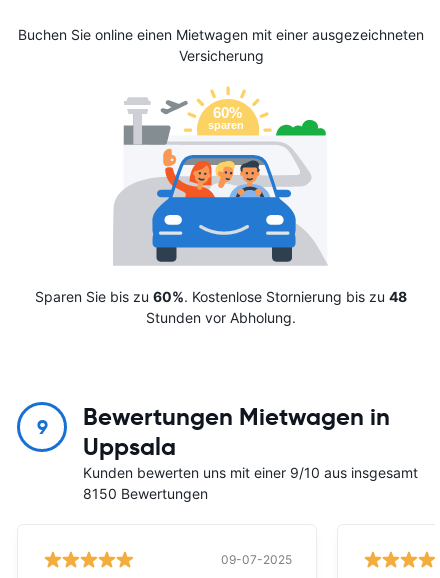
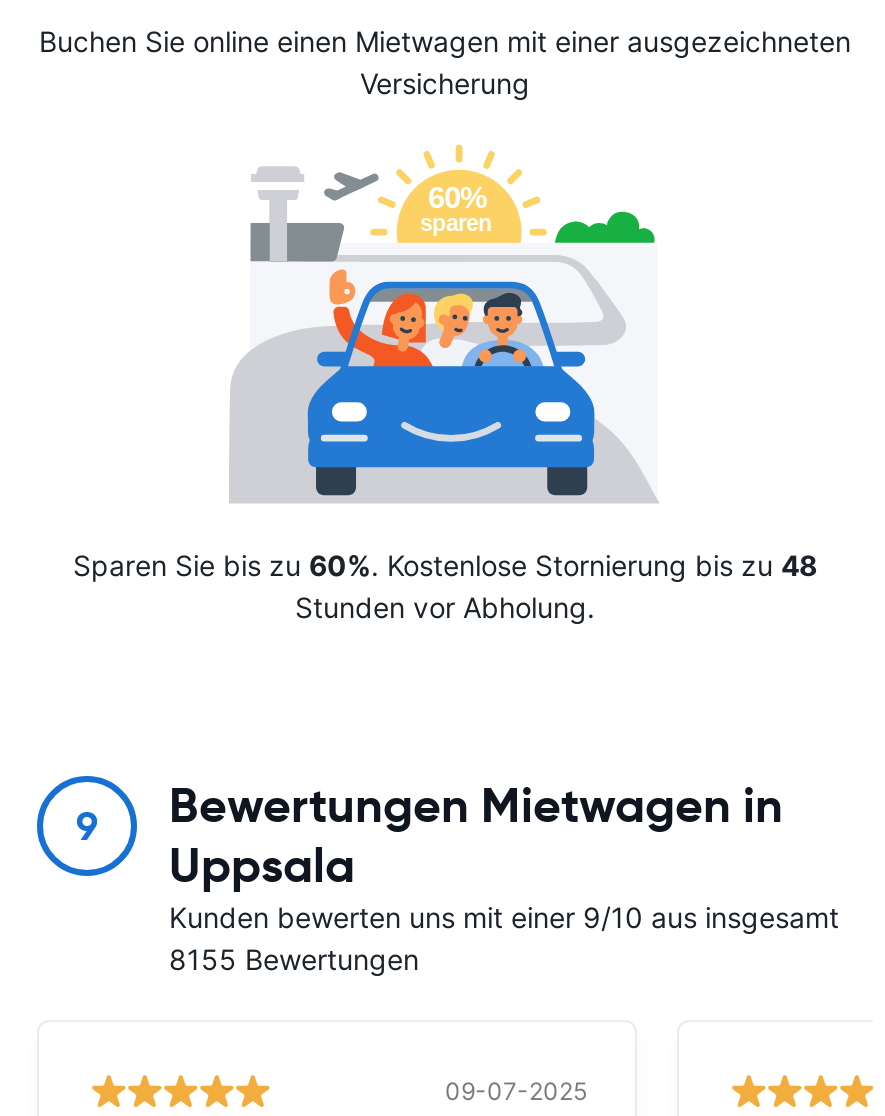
[83,485,208,502] 8150 Bewertungen -> [169,943,419,977] 8155 Bewertungen

